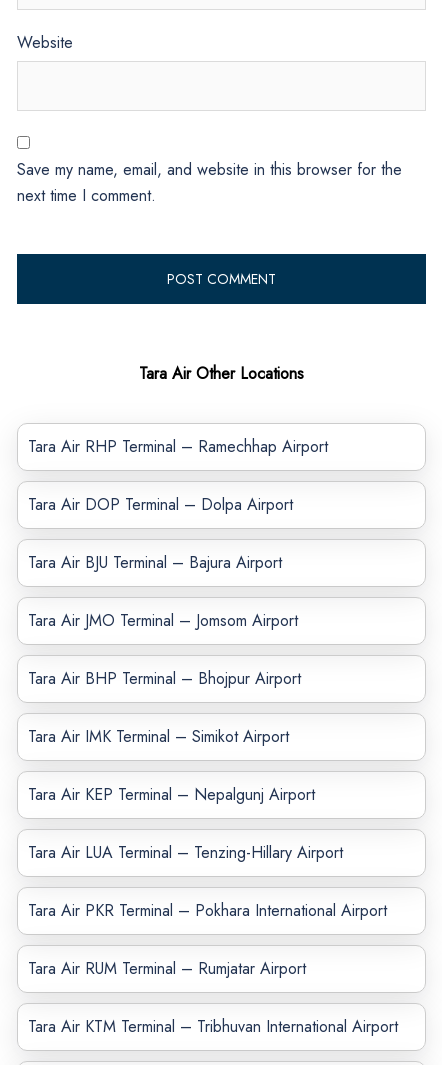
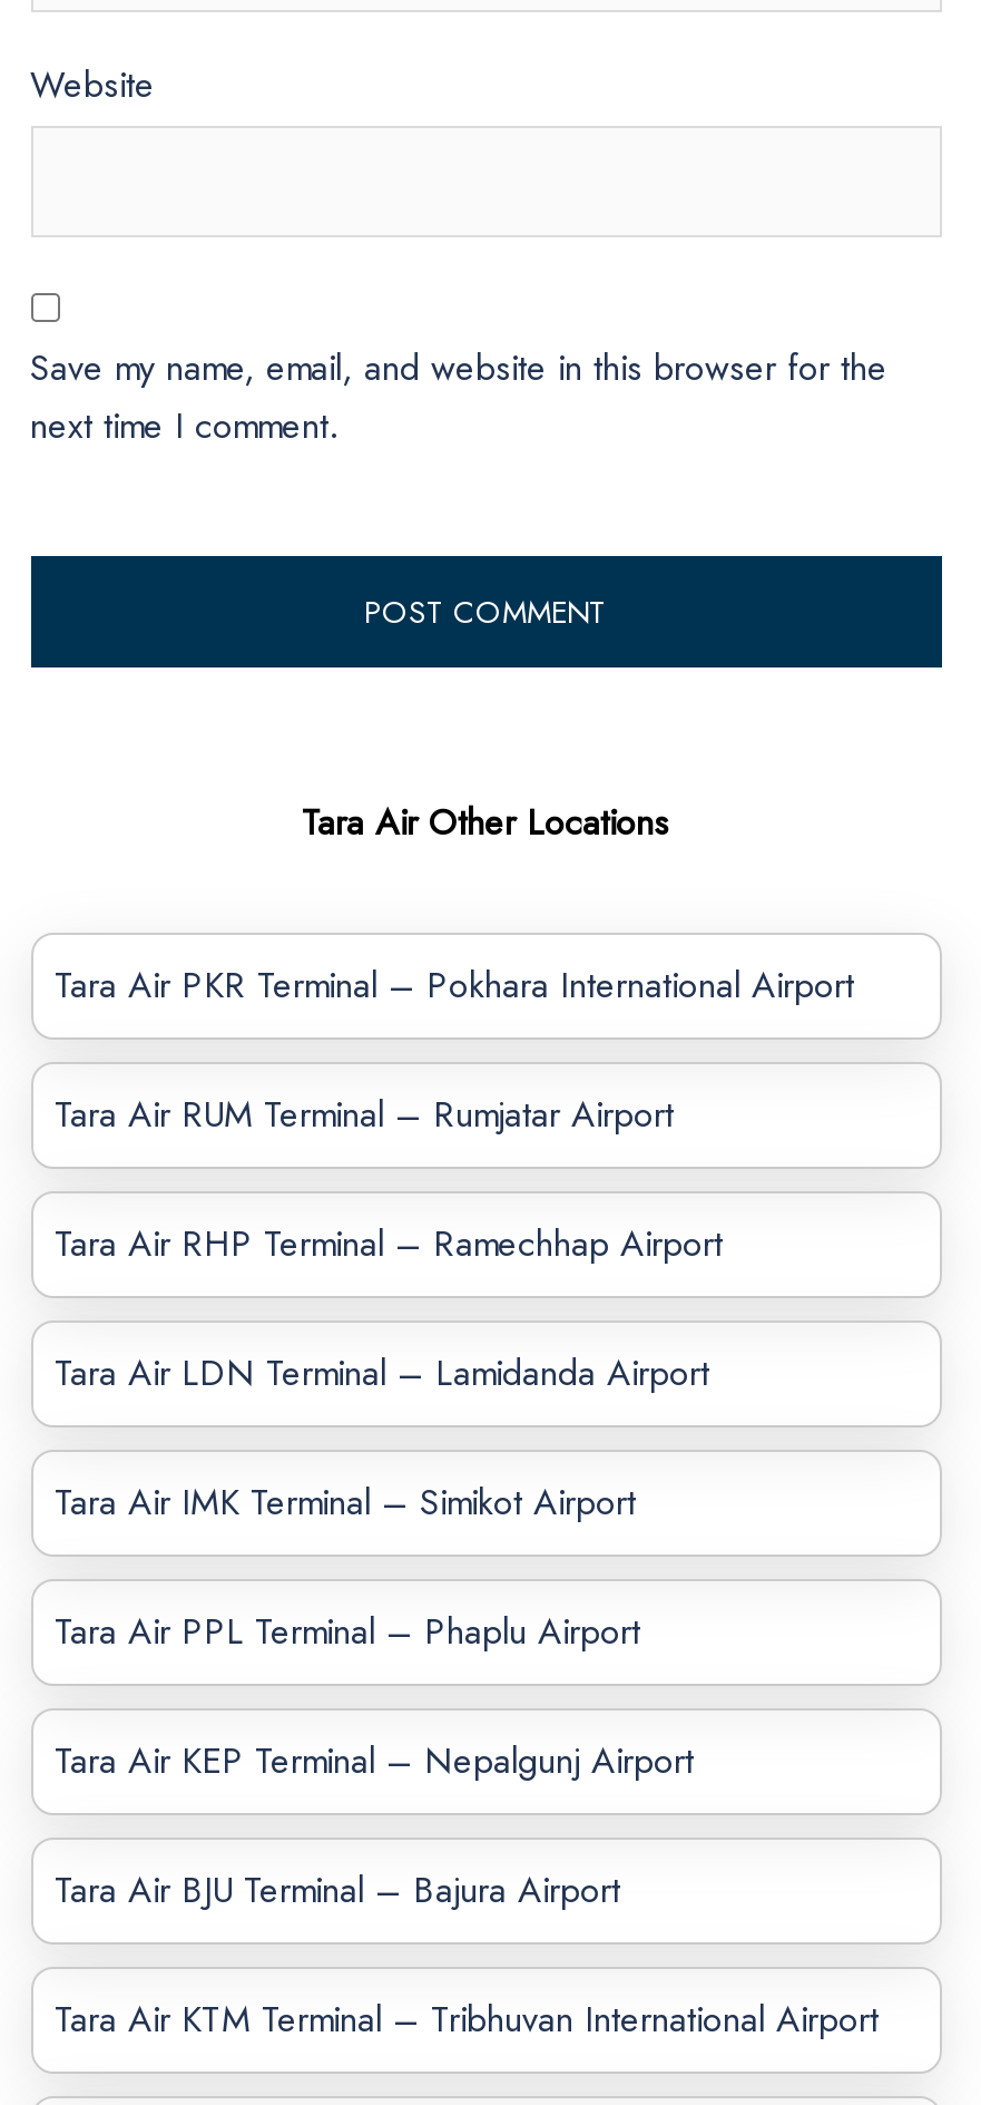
moved [27,435,327,458] -> [55,1219,723,1270]: Tara Air RHP Terminal – Ramechhap Airport
[27,493,342,864] Tara Air DOP Terminal – Dolpa Airport | Tara Air JMO Terminal – Jomsom Airport | Tara Air BHP Terminal – Bhojpur Airport | Tara Air LUA Terminal – Tenzing-Hillary Airport -> none
moved [27,551,281,574] -> [55,1865,620,1916]: Tara Air BJU Terminal – Bajura Airport
moved [27,725,314,806] -> [55,1477,694,1787]: Tara Air IMK Terminal – Simikot Airport | Tara Air KEP Terminal – Nepalgunj Airport
moved [27,899,386,980] -> [55,960,854,1141]: Tara Air PKR Terminal – Pokhara International Airport | Tara Air RUM Terminal – Rumjatar Airport
none -> [55,1348,709,1658] Tara Air LDN Terminal – Lamidanda Airport | Tara Air PPL Terminal – Phaplu Airport

